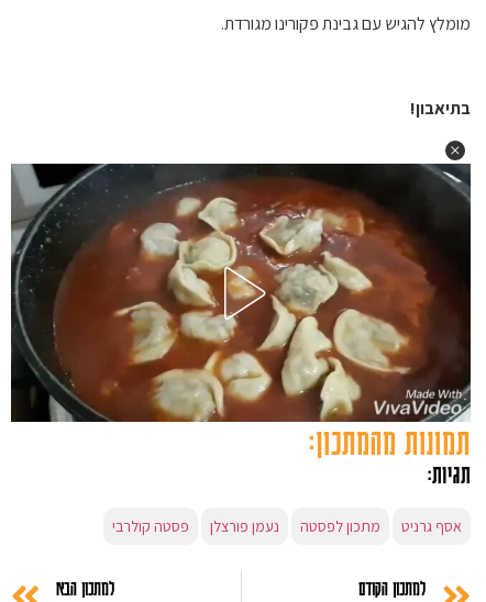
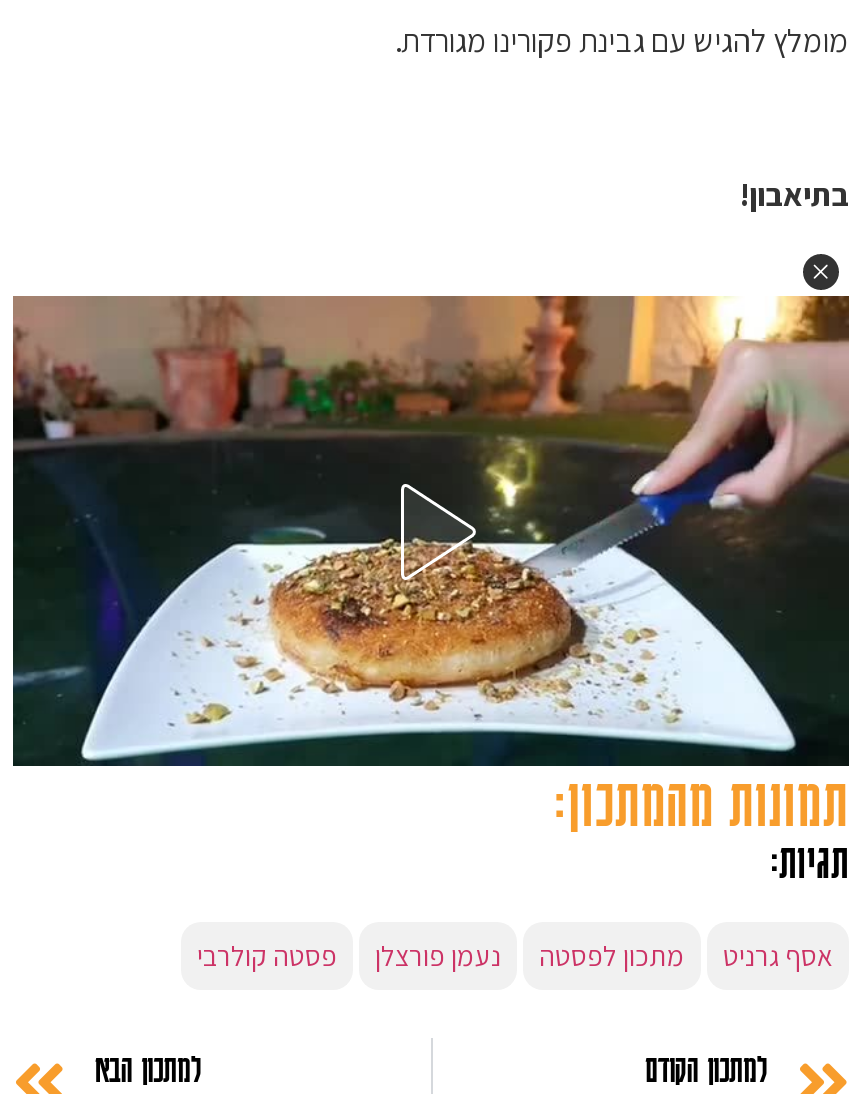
[11,163,472,423] [image] -> [11,294,851,768] [image]

